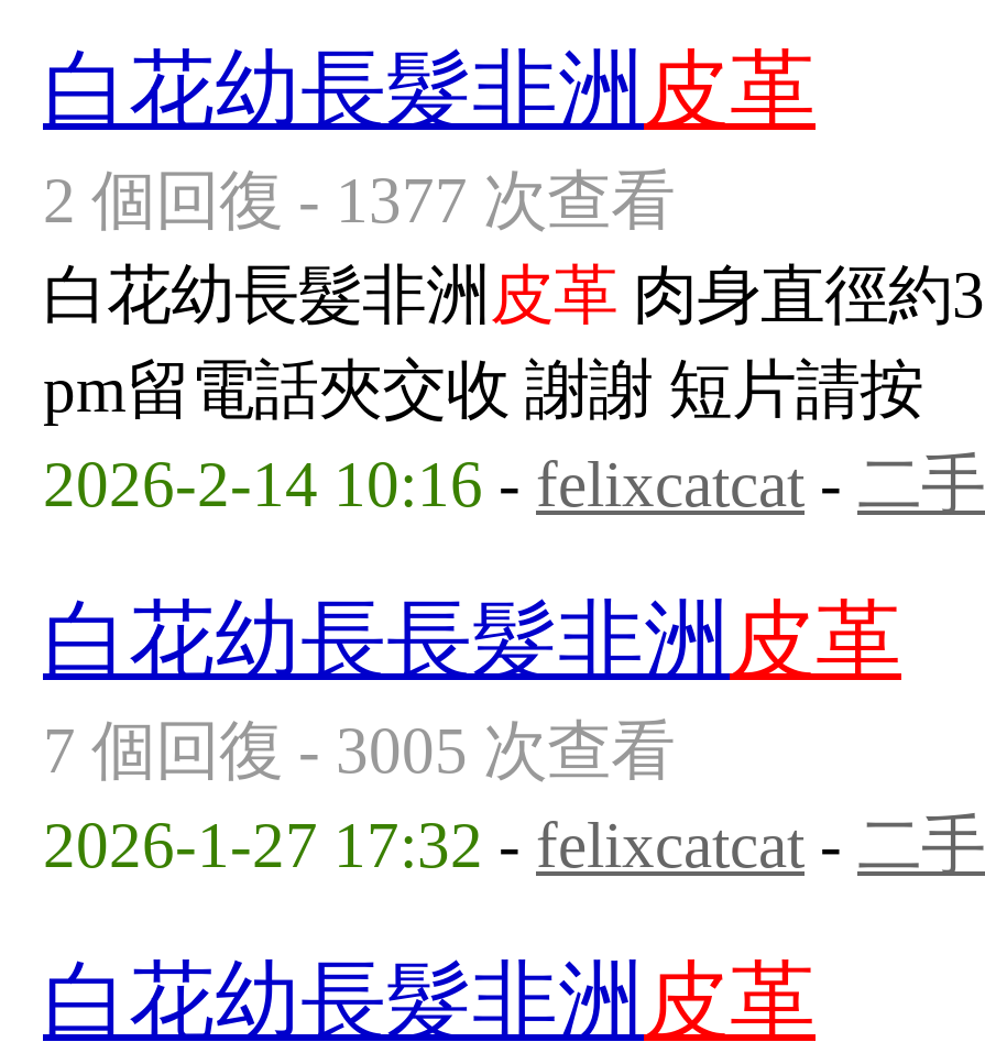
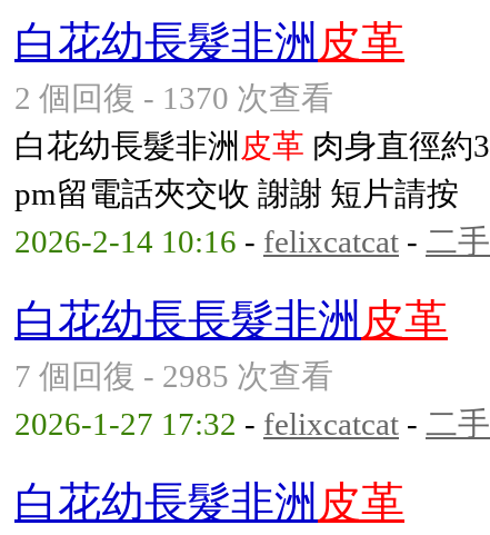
[43,165,675,235] 2 個回復 - 1377 次查看 -> [14,80,333,116] 2 個回復 - 1370 次查看
[43,715,675,786] 7 個回復 - 3005 次查看 -> [14,358,333,394] 7 個回復 - 2985 次查看

